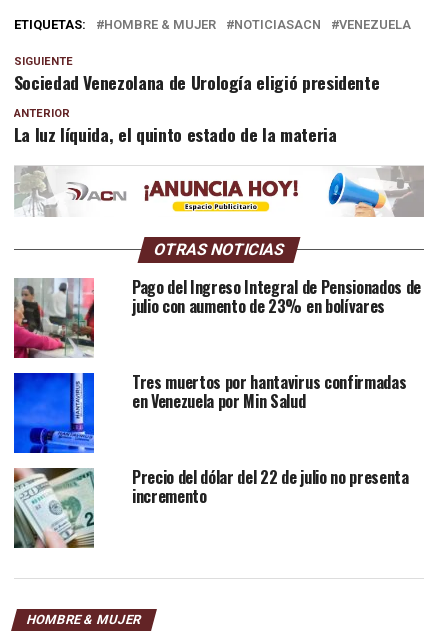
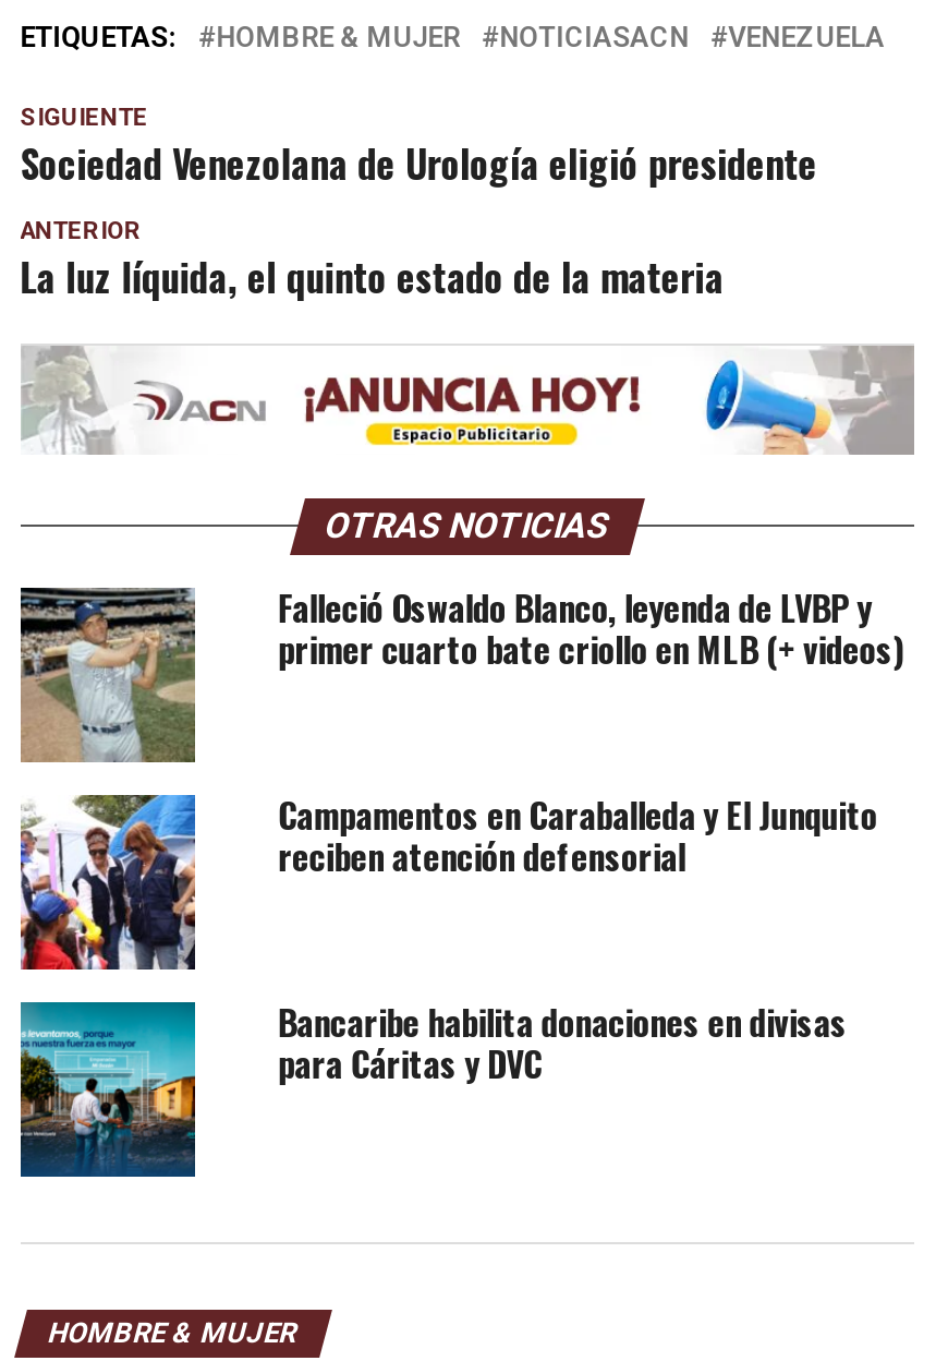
[13,275,421,359] [image] | Pago del Ingreso Integral de Pensionados de | julio con aumento de 23% en bolívares -> [19,582,903,764] [image] | Falleció Oswaldo Blanco, leyenda de LVBP y | primer cuarto bate criollo en MLB (+ videos)
[13,370,406,454] [image] | Tres muertos por hantavirus confirmadas | en Venezuela por Min Salud -> [19,789,877,972] [image] | Campamentos en Caraballeda y El Junquito | reciben atención defensorial
[13,465,409,549] [image] | Precio del dólar del 22 de julio no presenta | incremento -> [19,996,847,1179] [image] | Bancaribe habilita donaciones en divisas | para Cáritas y DVC

